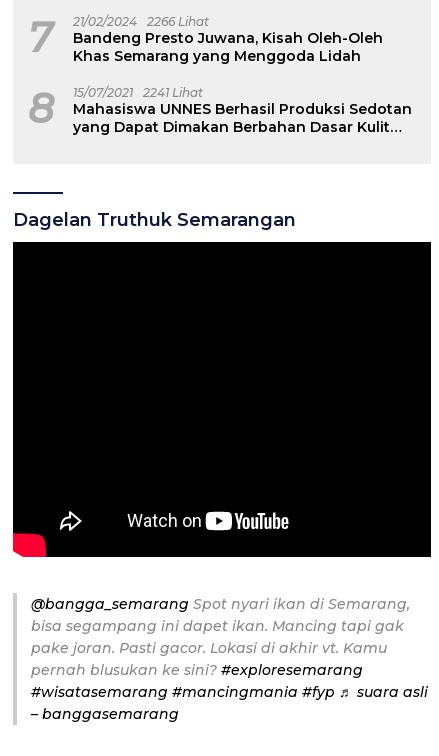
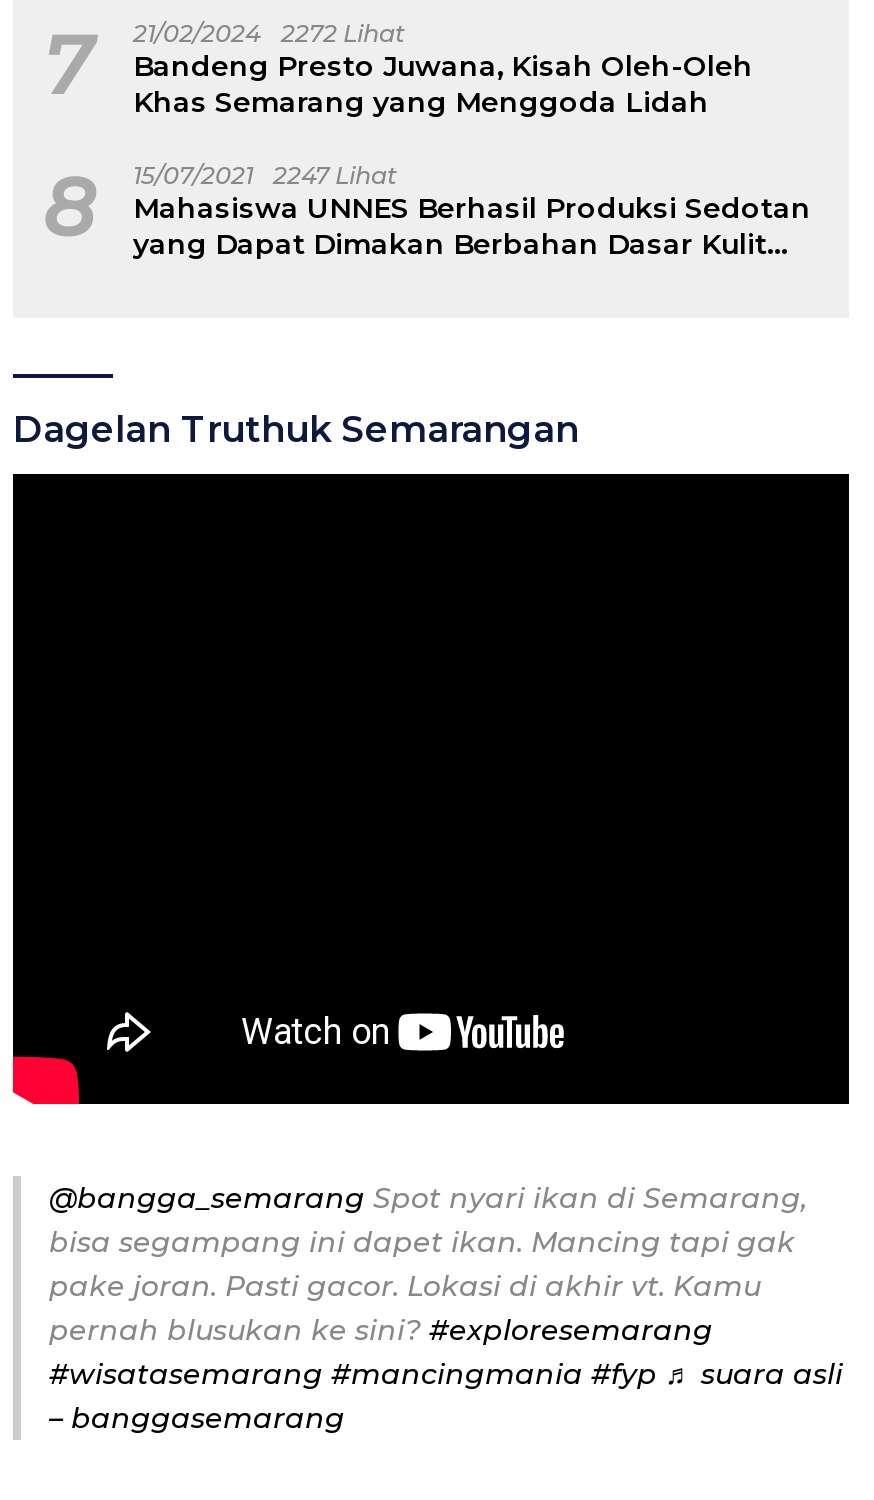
[28,13,383,65] 7 21/02/2024 Bandeng Presto Juwana, Kisah Oleh-Oleh Khas Semarang yang Menggoda Lidah 2266 Lihat -> [43,16,753,120] 7 21/02/2024 Bandeng Presto Juwana, Kisah Oleh-Oleh Khas Semarang yang Menggoda Lidah 2272 Lihat
[28,84,412,136] 8 15/07/2021 Mahasiswa UNNES Berhasil Produksi Sedotan yang Dapat Dimakan Berbahan Dasar Kulit 2241 Lihat -> [43,158,811,262] 8 15/07/2021 Mahasiswa UNNES Berhasil Produksi Sedotan yang Dapat Dimakan Berbahan Dasar Kulit 2247 Lihat

